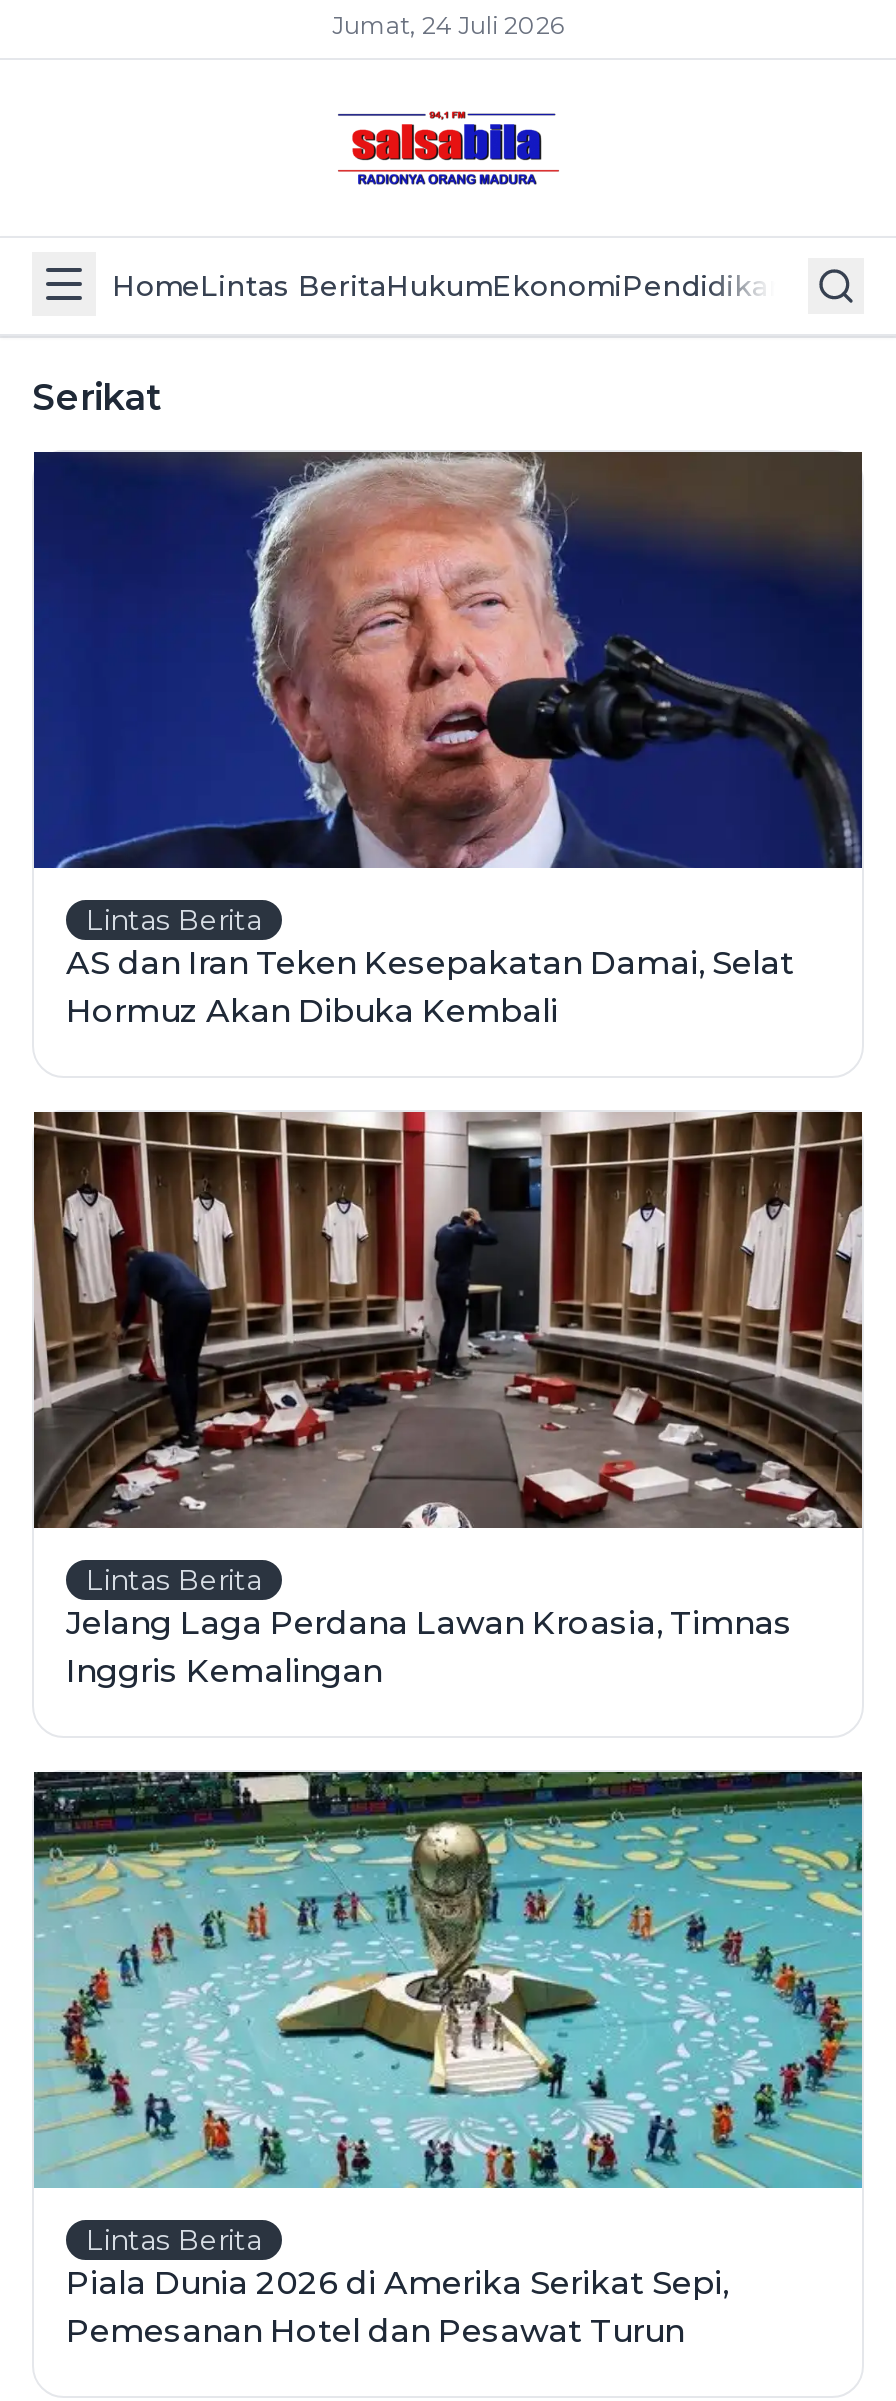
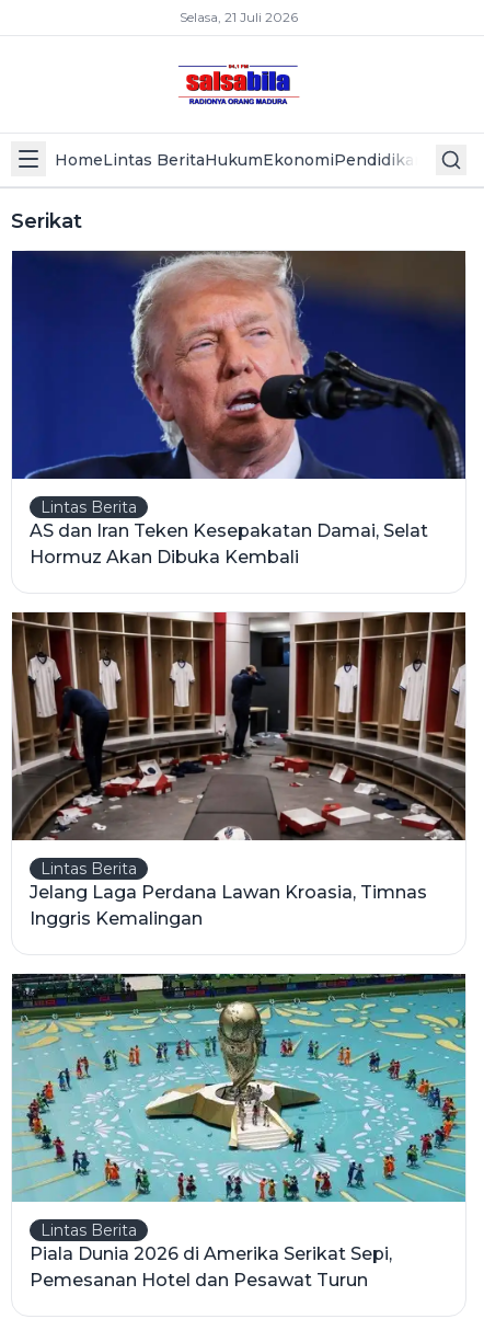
[332,10,564,40] Jumat, 24 Juli 2026 -> [180,9,298,25] Selasa, 21 Juli 2026

